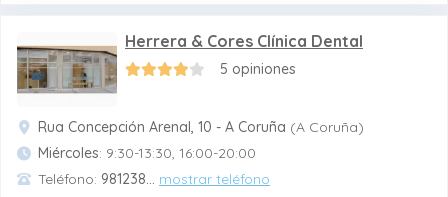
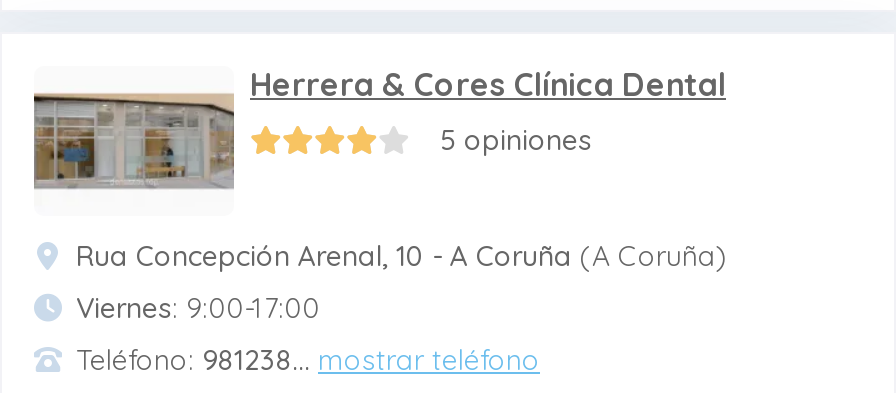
[38,144,256,162] Miércoles: 9:30-13:30, 16:00-20:00 -> [76,289,320,325] Viernes: 9:00-17:00

